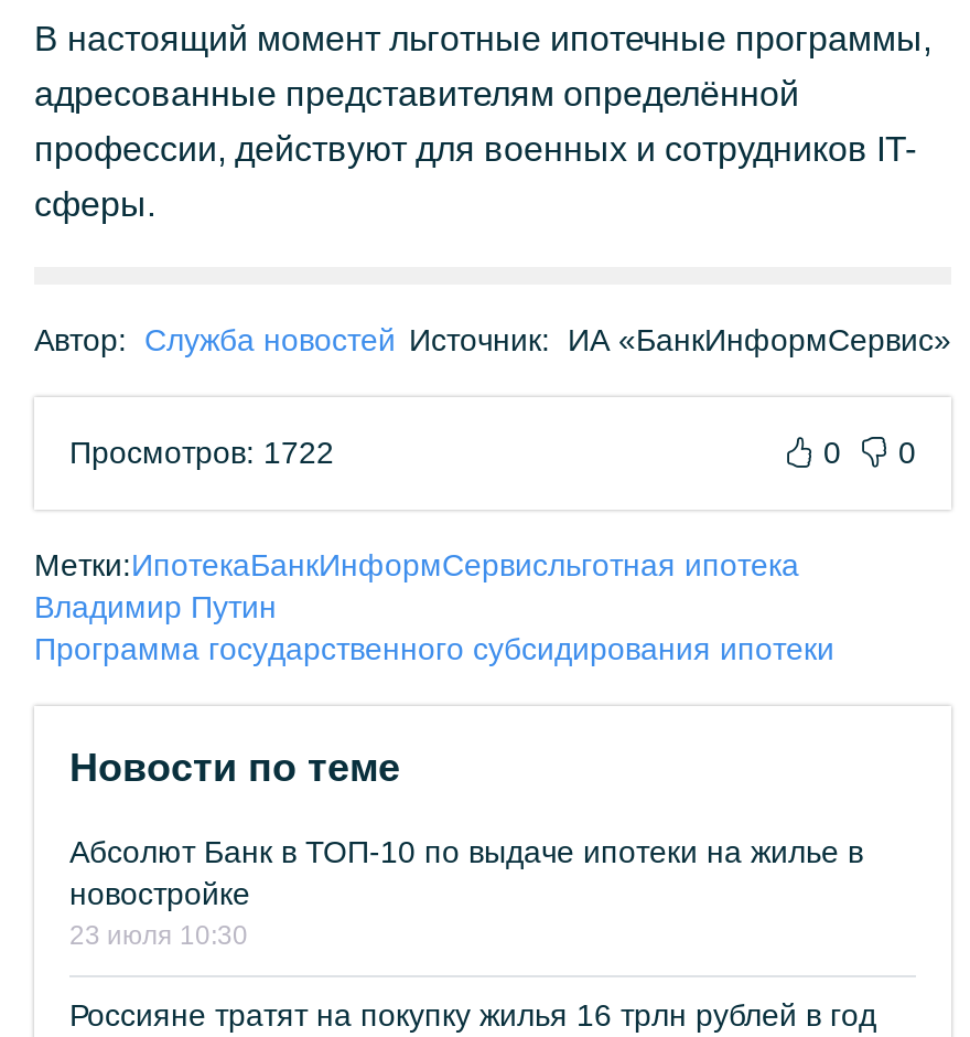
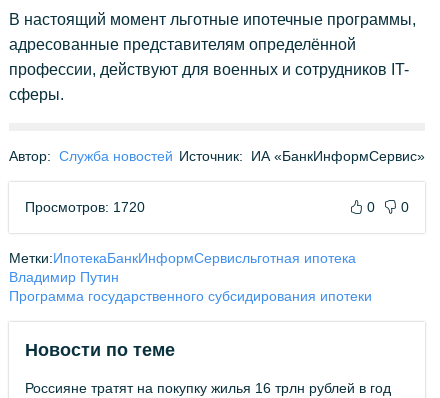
[69,435,334,470] Просмотров: 1722 -> [25,199,145,215] Просмотров: 1720
[69,834,863,951] Абсолют Банк в ТОП-10 по выдаче ипотеки на жилье в | новостройке | 23 июля 10:30 -> none

